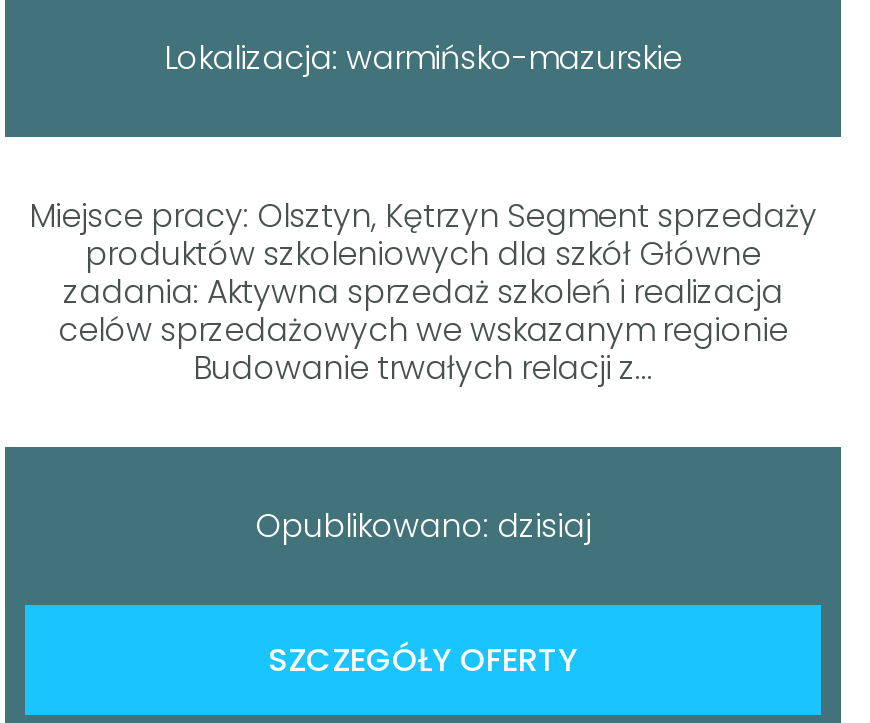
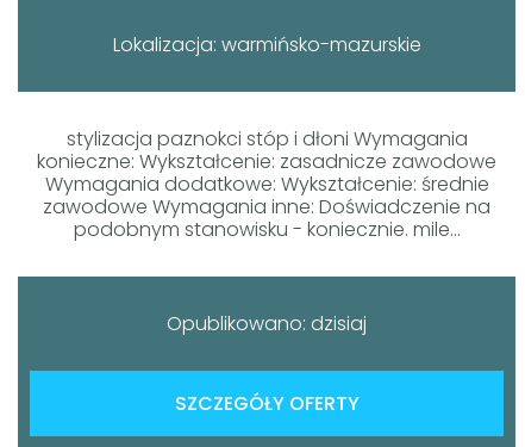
[29,192,817,390] Miejsce pracy: Olsztyn, Kętrzyn Segment sprzedaży | produktów szkoleniowych dla szkół Główne | zadania: Aktywna sprzedaż szkoleń i realizacja | celów sprzedażowych we wskazanym regionie | Budowanie trwałych relacji z... -> [37,125,496,243] stylizacja paznokci stóp i dłoni Wymagania | konieczne: Wykształcenie: zasadnicze zawodowe | Wymagania dodatkowe: Wykształcenie: średnie | zawodowe Wymagania inne: Doświadczenie na | podobnym stanowisku - koniecznie. mile...

